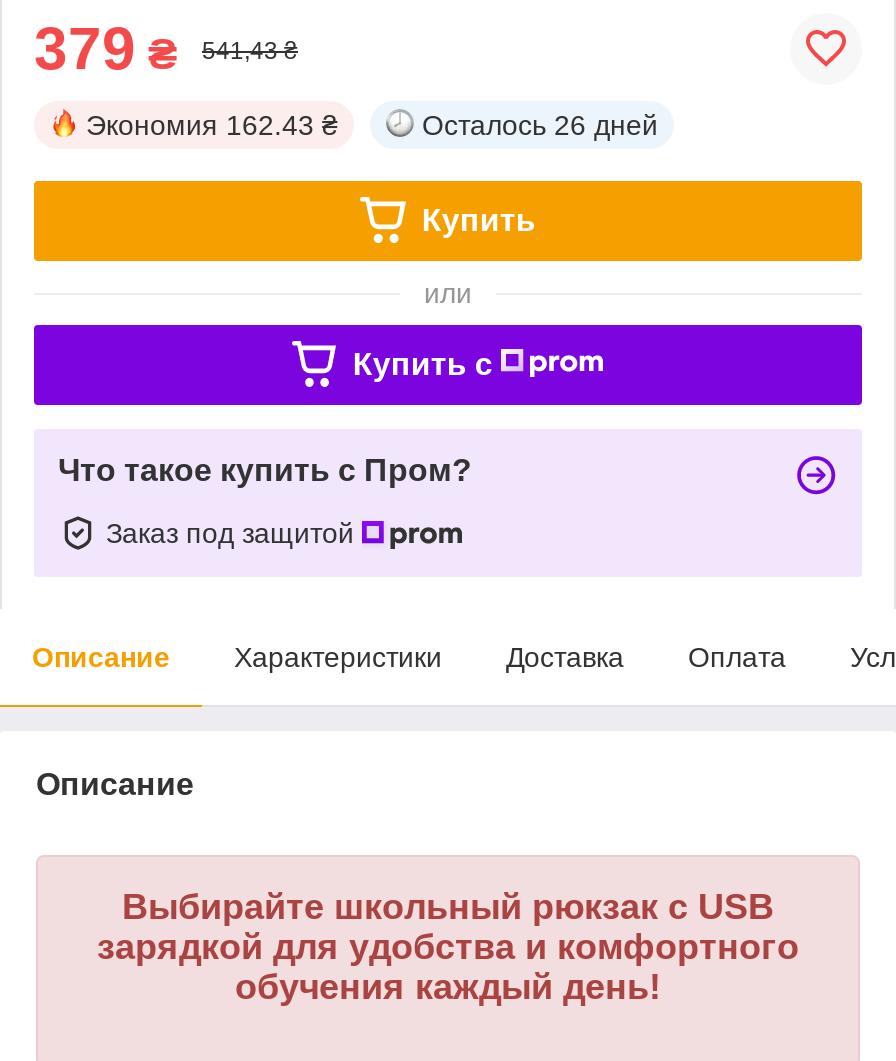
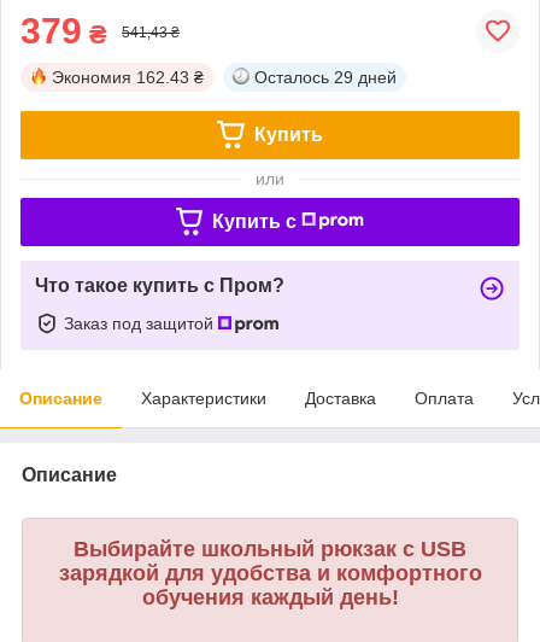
[422,109,658,141] Осталось 26 дней -> [254,67,397,87] Осталось 29 дней

